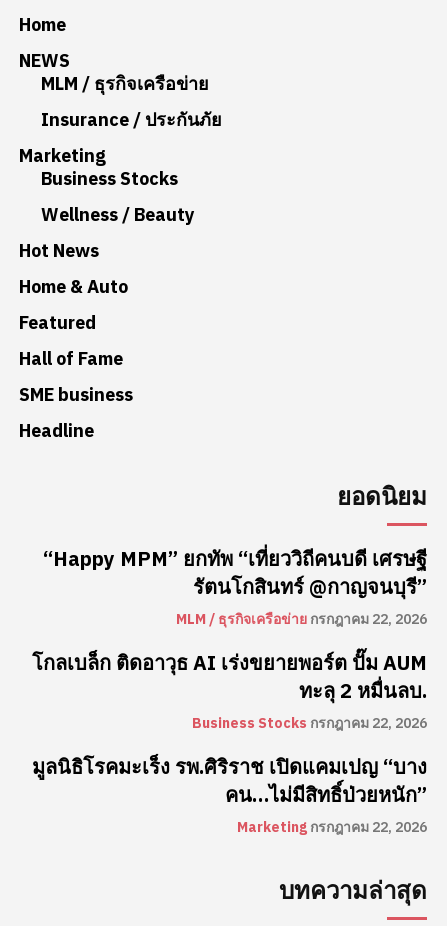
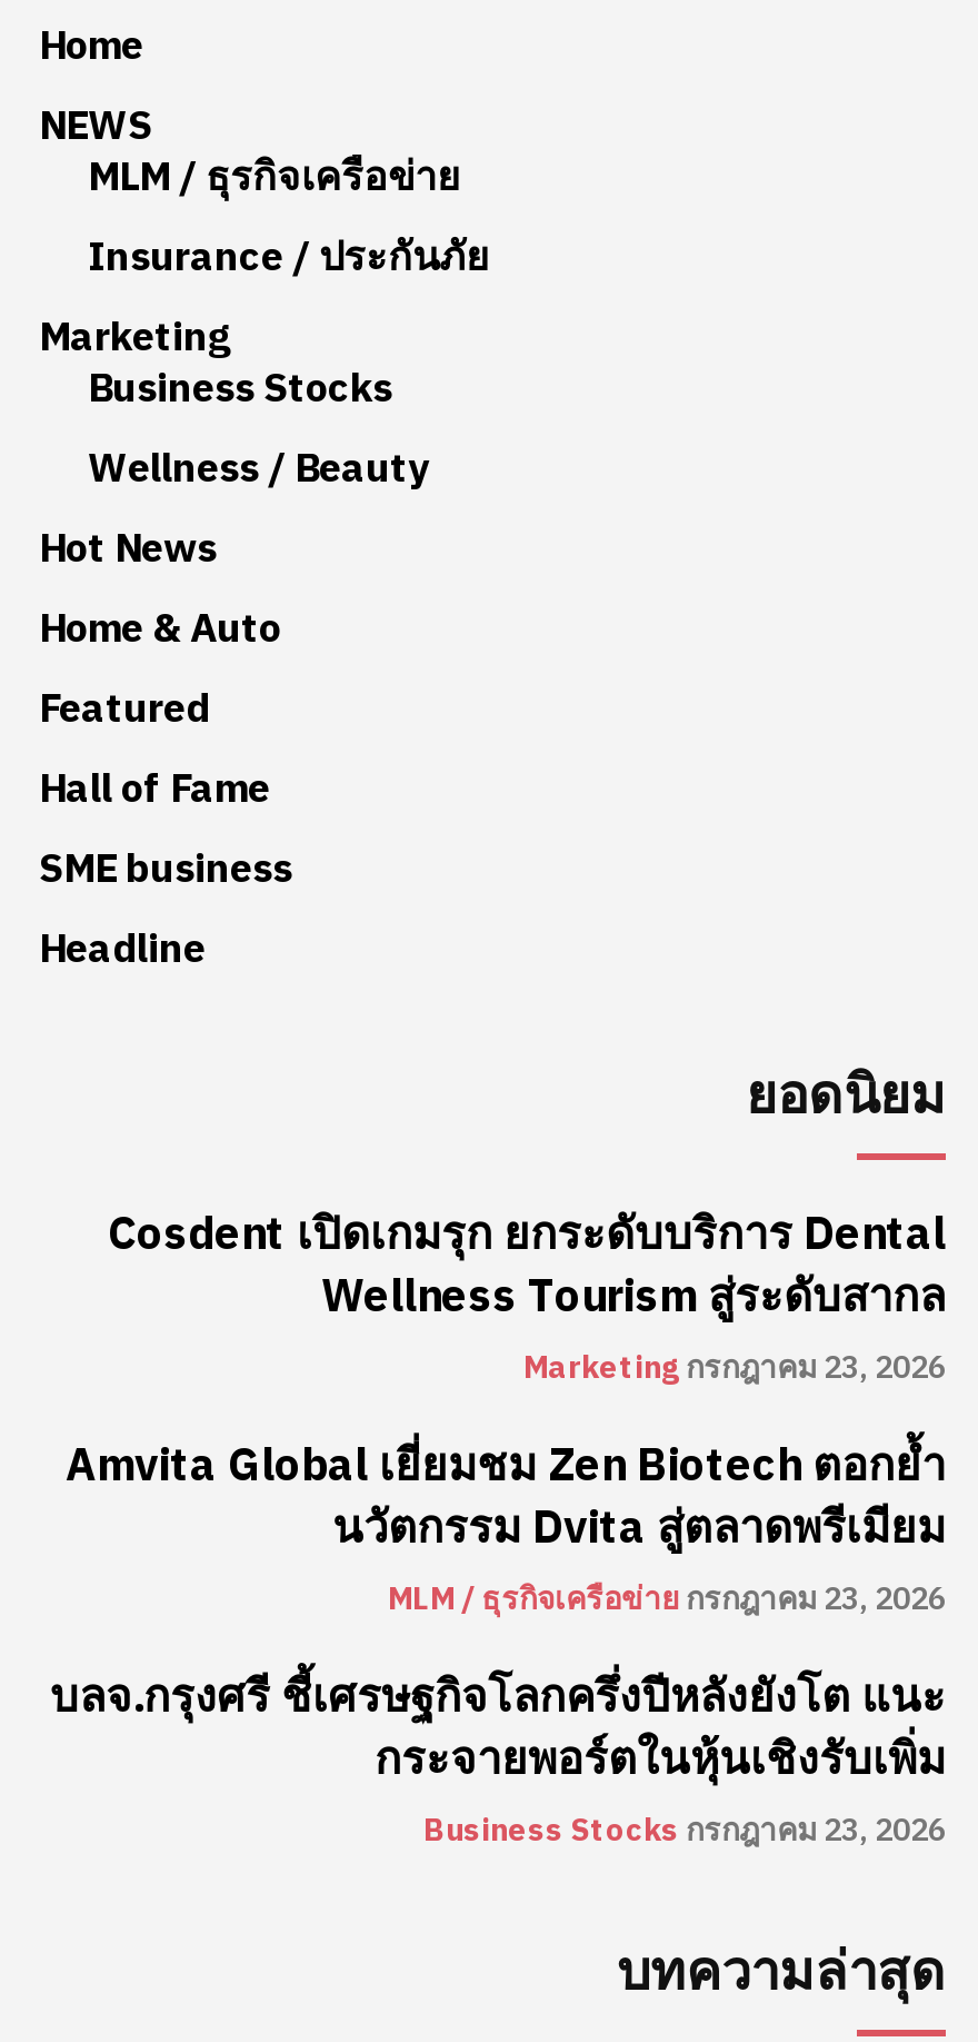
[43,544,427,630] “Happy MPM” ยกทัพ “เที่ยววิถีคนบดี เศรษฐี | รัตนโกสินทร์ @กาญจนบุรี” | MLM / ธุรกิจเครือข่าย กรกฎาคม 22, 2026 -> [108,1200,946,1391] Cosdent เปิดเกมรุก ยกระดับบริการ Dental | Wellness Tourism สู่ระดับสากล | Marketing กรกฎาคม 23, 2026
[32,648,427,734] โกลเบล็ก ติดอาวุธ AI เร่งขยายพอร์ต ปั๊ม AUM | ทะลุ 2 หมื่นลบ. | Business Stocks กรกฎาคม 22, 2026 -> [66,1431,946,1623] Amvita Global เยี่ยมชม Zen Biotech ตอกย้ำ | นวัตกรรม Dvita สู่ตลาดพรีเมียม | MLM / ธุรกิจเครือข่าย กรกฎาคม 23, 2026
[32,752,427,838] มูลนิธิโรคมะเร็ง รพ.ศิริราช เปิดแคมเปญ “บาง | คน…ไม่มีสิทธิ์ป่วยหนัก” | Marketing กรกฎาคม 22, 2026 -> [50,1663,946,1854] บลจ.กรุงศรี ชี้เศรษฐกิจโลกครึ่งปีหลังยังโต แนะ | กระจายพอร์ตในหุ้นเชิงรับเพิ่ม | Business Stocks กรกฎาคม 23, 2026

